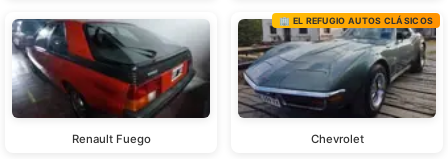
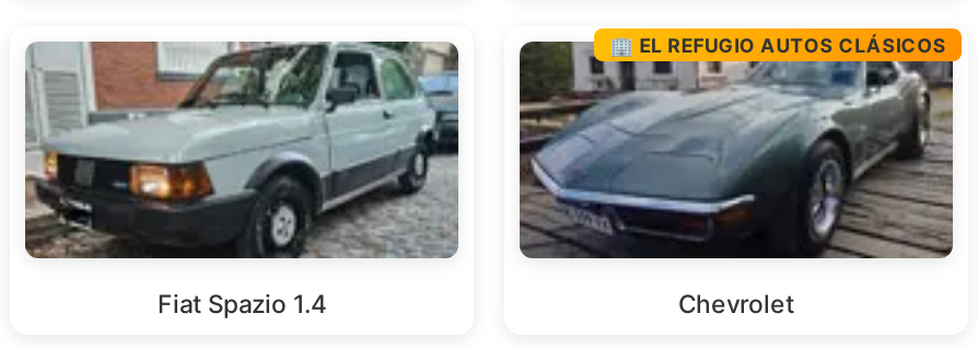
[12,19,210,145] [image] | Renault Fuego -> [23,39,458,318] [image] | Fiat Spazio 1.4

